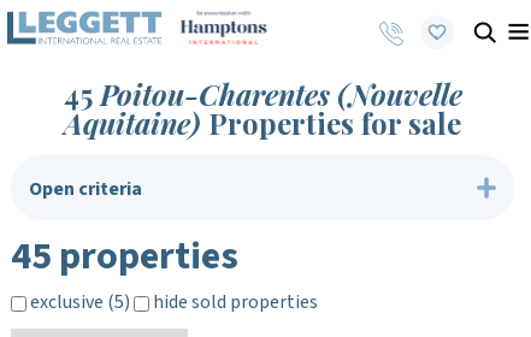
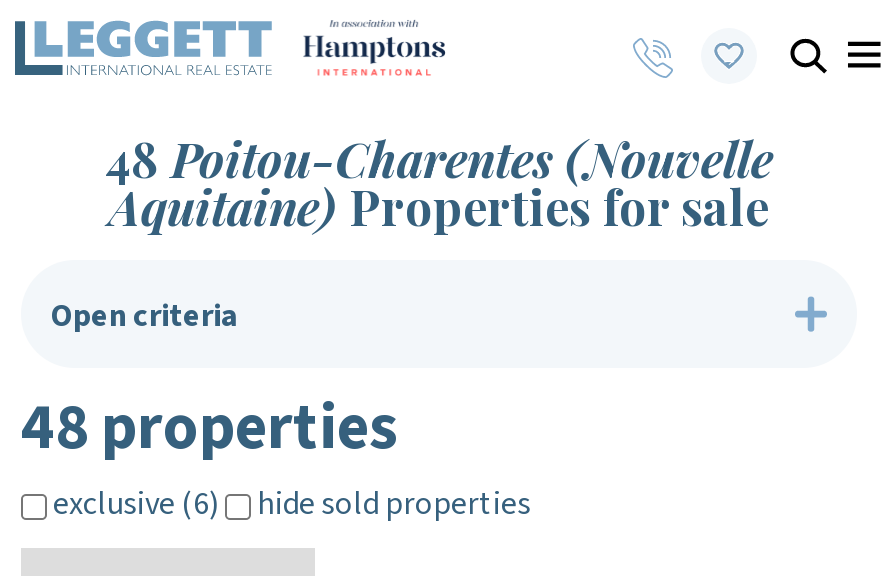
[63,75,462,113] 45 Poitou-Charentes (Nouvelle -> [105,126,773,190] 48 Poitou-Charentes (Nouvelle
[11,229,238,284] 45 properties -> [21,382,399,474] 48 properties
[26,289,318,315] exclusive (5) hide sold properties -> [47,482,531,526] exclusive (6) hide sold properties

